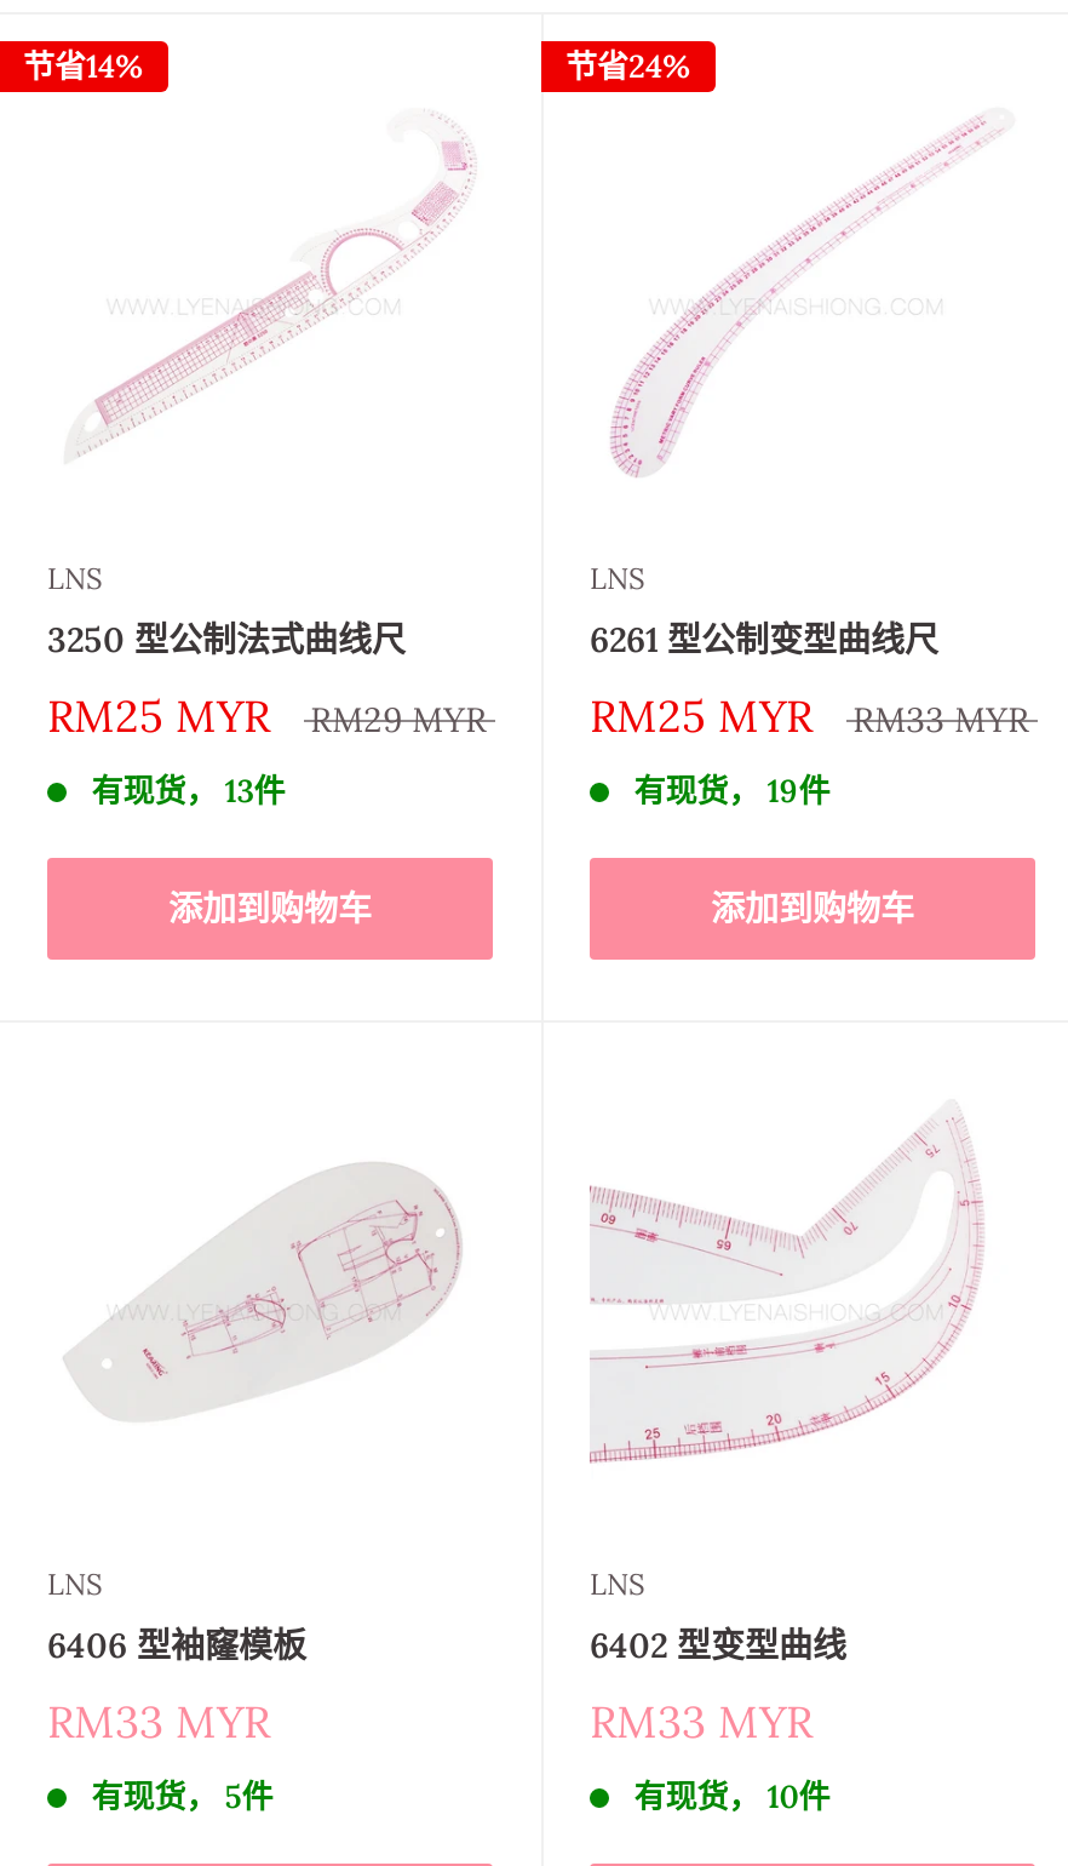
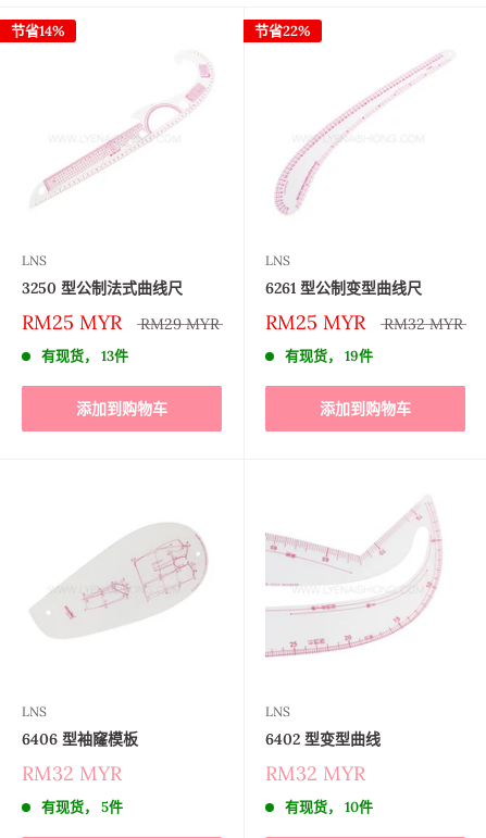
[565,46,691,87] 节省24% -> [254,22,311,40] 节省22%
[590,688,1029,744] RM25 MYR RM33 MYR -> [265,310,463,335] RM25 MYR RM32 MYR
[47,1694,270,1750] RM33 MYR -> [22,761,122,786] RM32 MYR
[590,1694,813,1750] RM33 MYR -> [265,761,365,786] RM32 MYR

